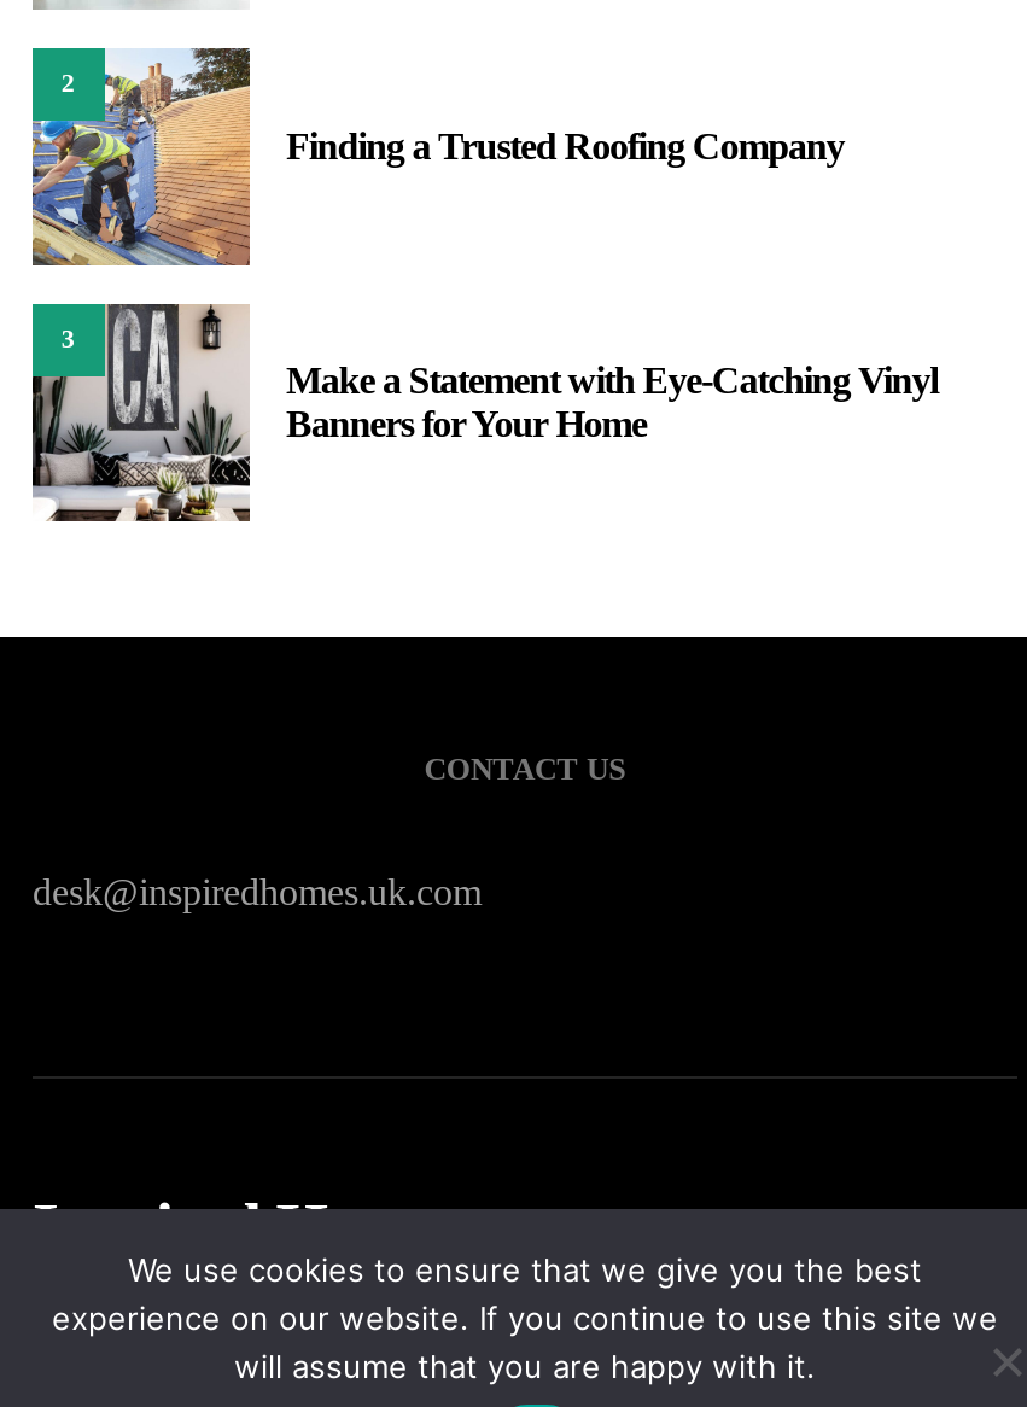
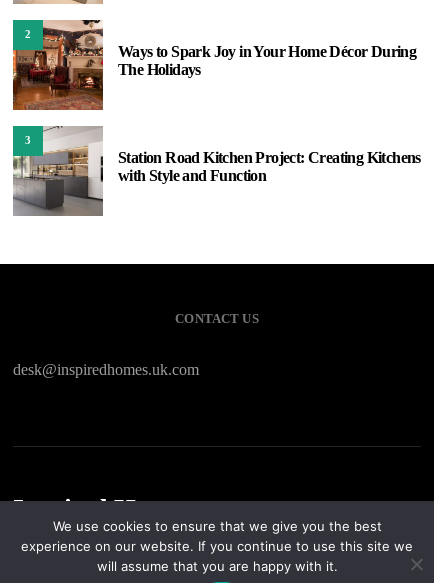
[30,48,844,268] [image] | Finding a Trusted Roofing Company -> [12,20,416,111] [image] | Ways to Spark Joy in Your Home Décor During | The Holidays
[30,304,938,521] [image] | Make a Statement with Eye-Catching Vinyl | Banners for Your Home -> [13,126,421,216] [image] | Station Road Kitchen Project: Creating Kitchens | with Style and Function

